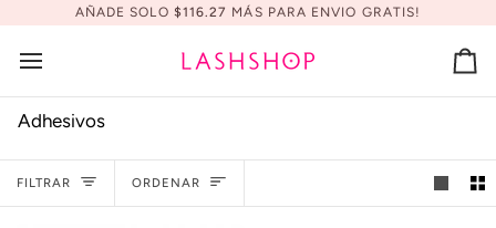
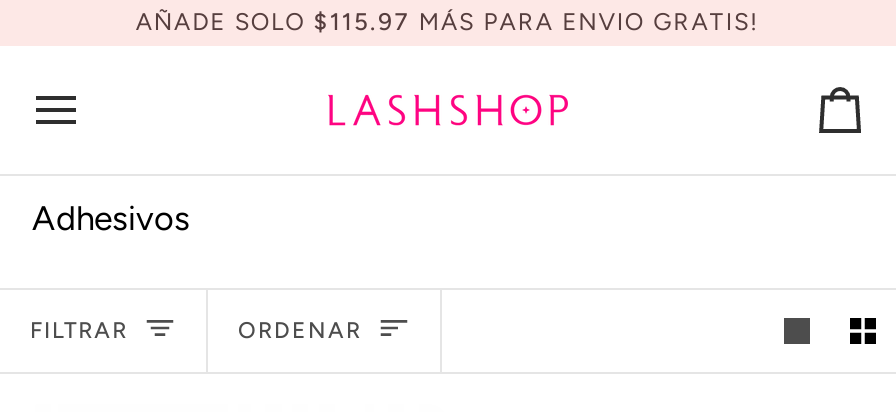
[75,5,421,20] AÑADE SOLO $116.27 MÁS PARA ENVIO GRATIS! -> [136,9,760,37] AÑADE SOLO $115.97 MÁS PARA ENVIO GRATIS!

